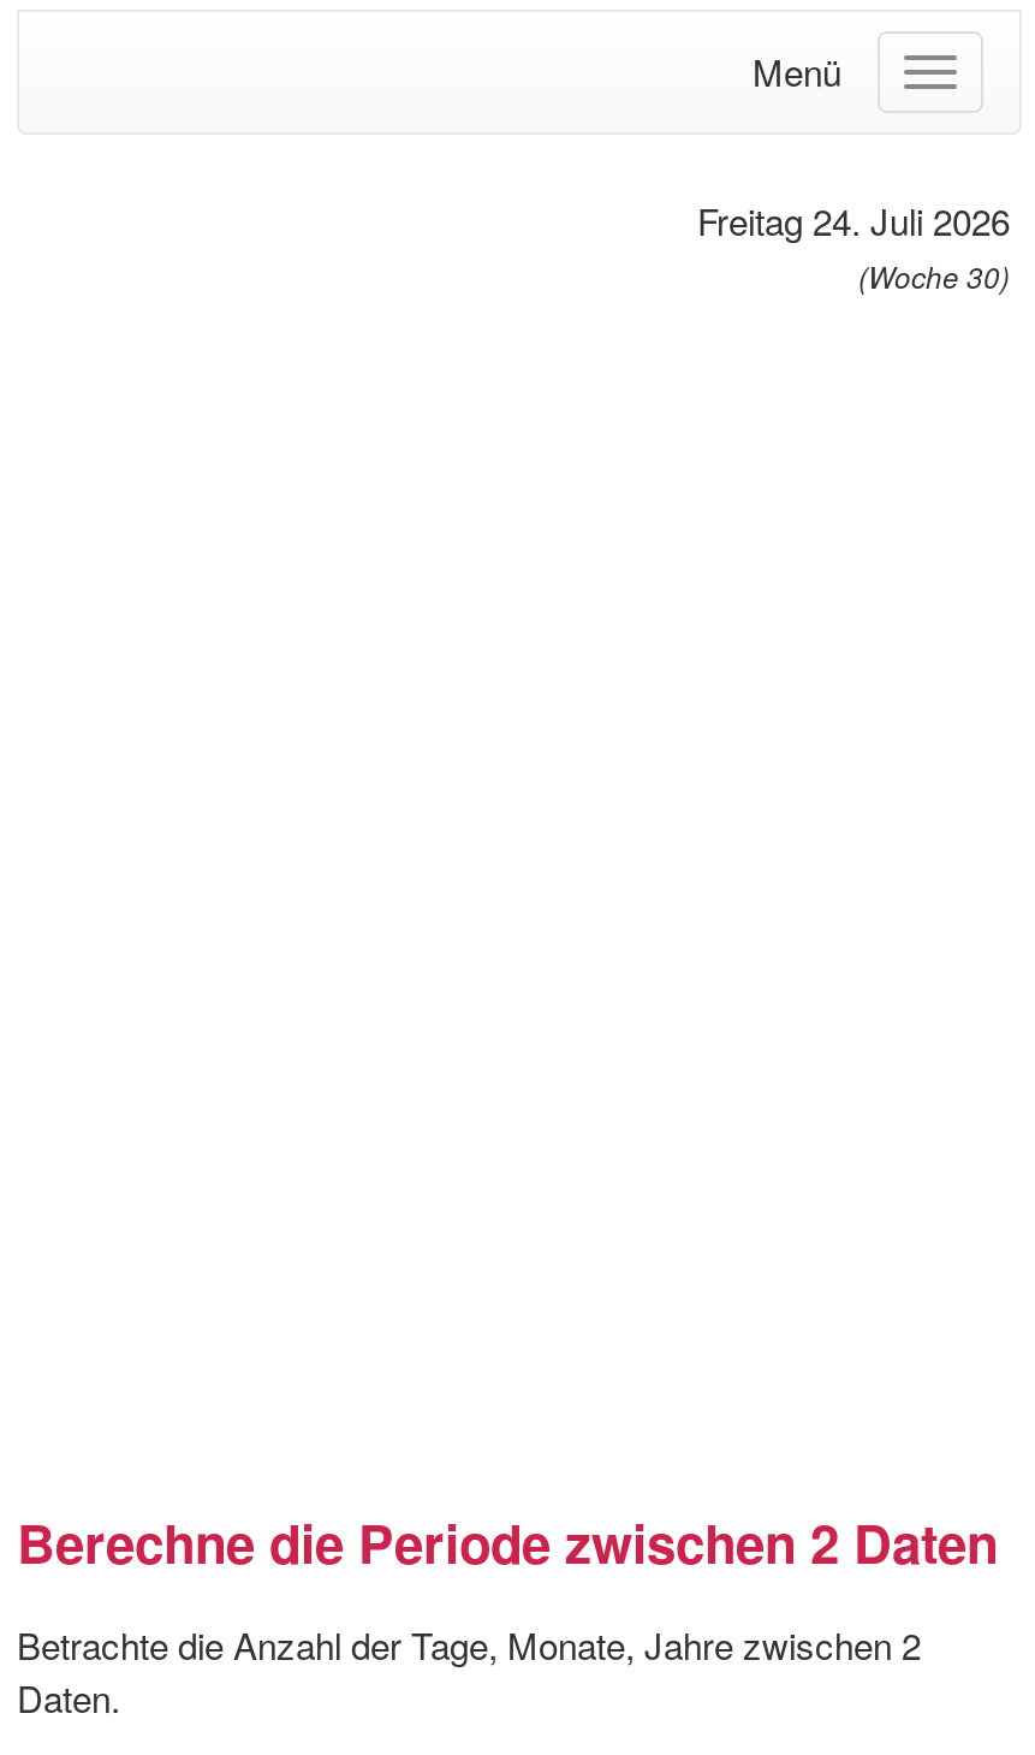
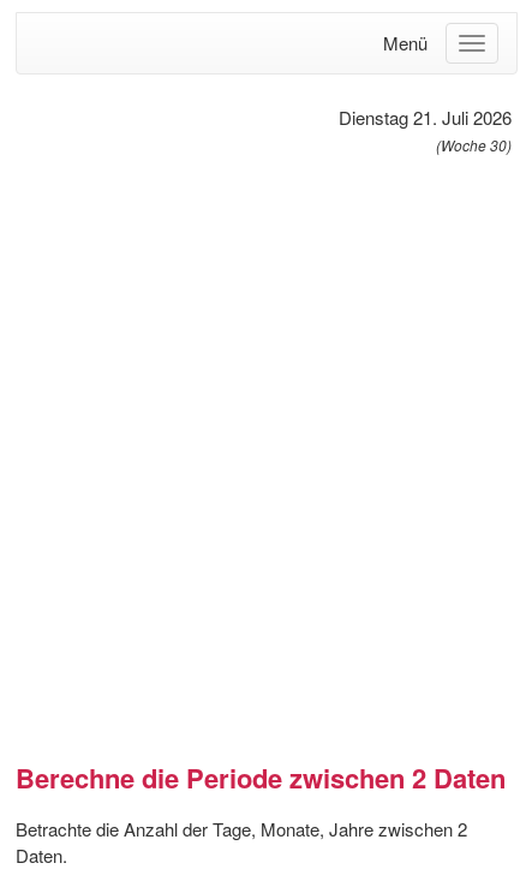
[697,195,1010,245] Freitag 24. Juli 2026 -> [339,104,512,130] Dienstag 21. Juli 2026

